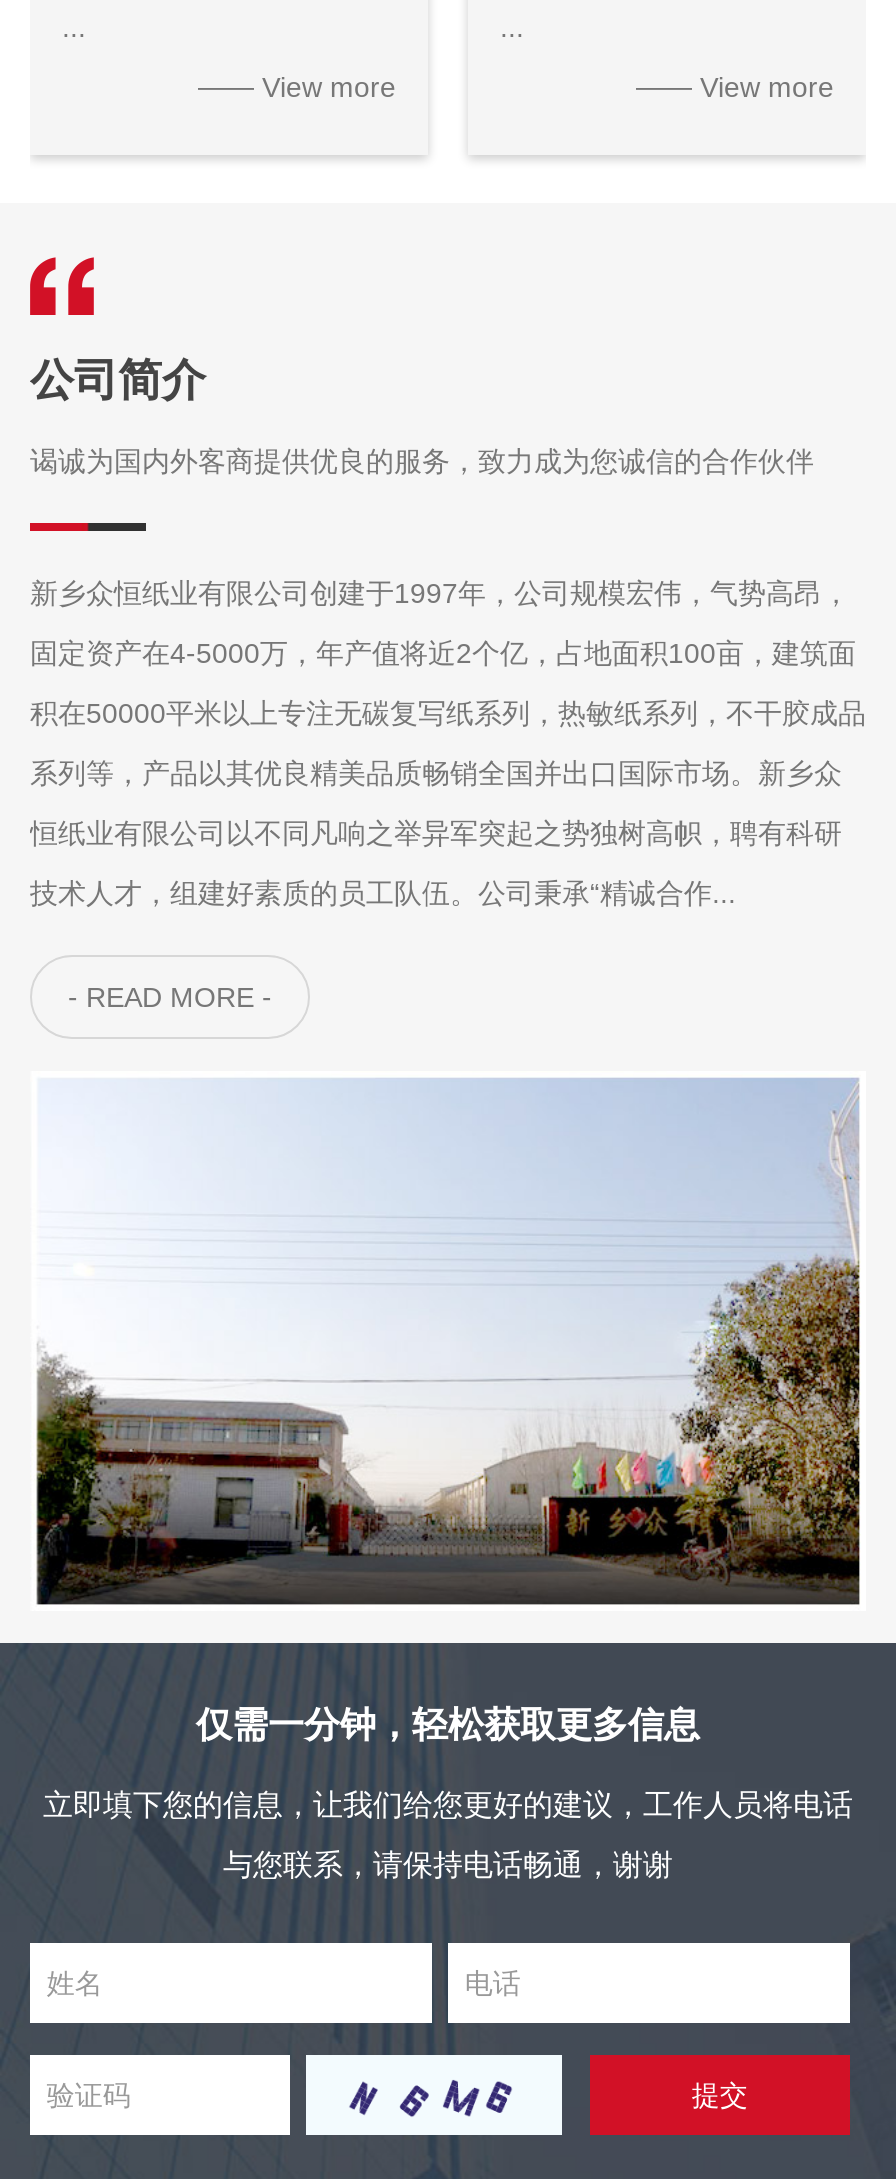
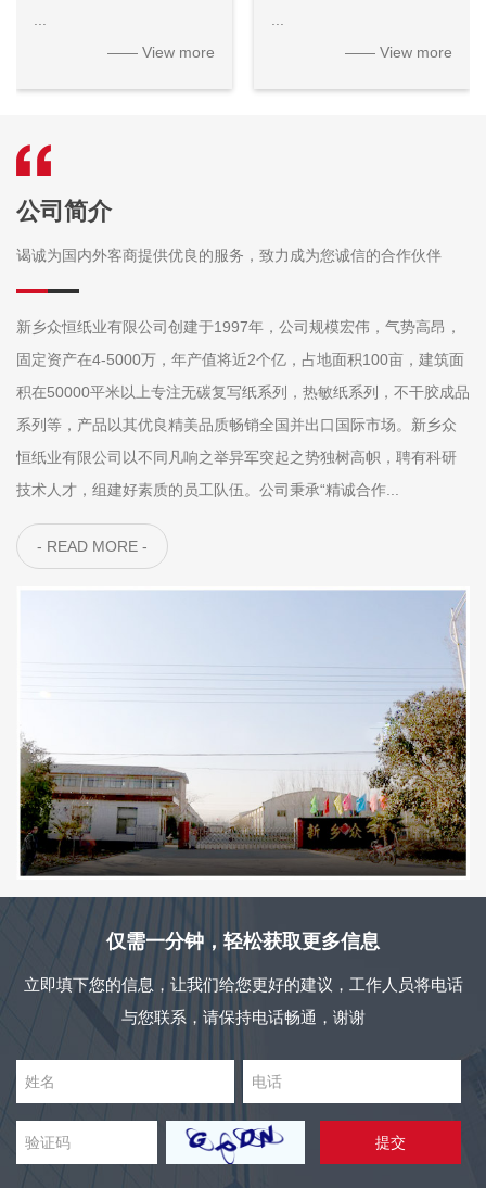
[342,2065,522,2135] [image] -> [184,1124,284,1164] [image]

